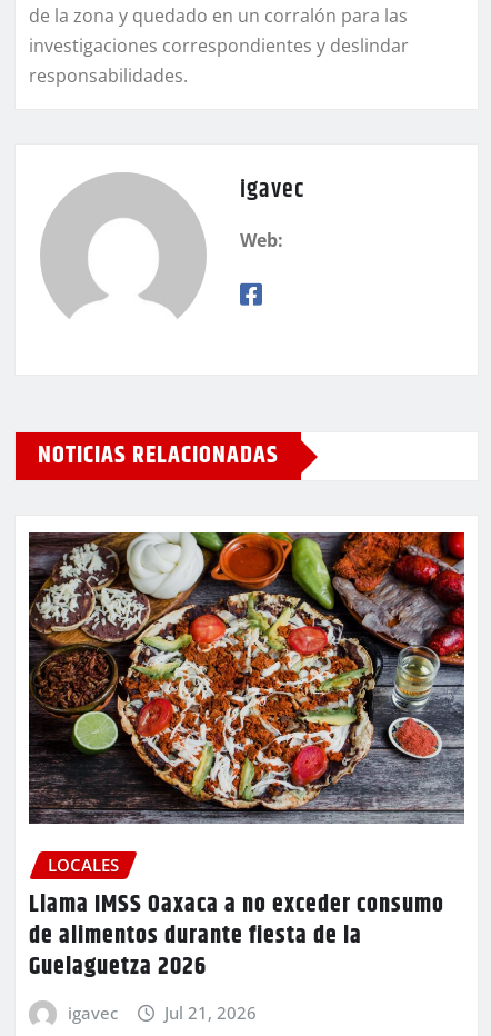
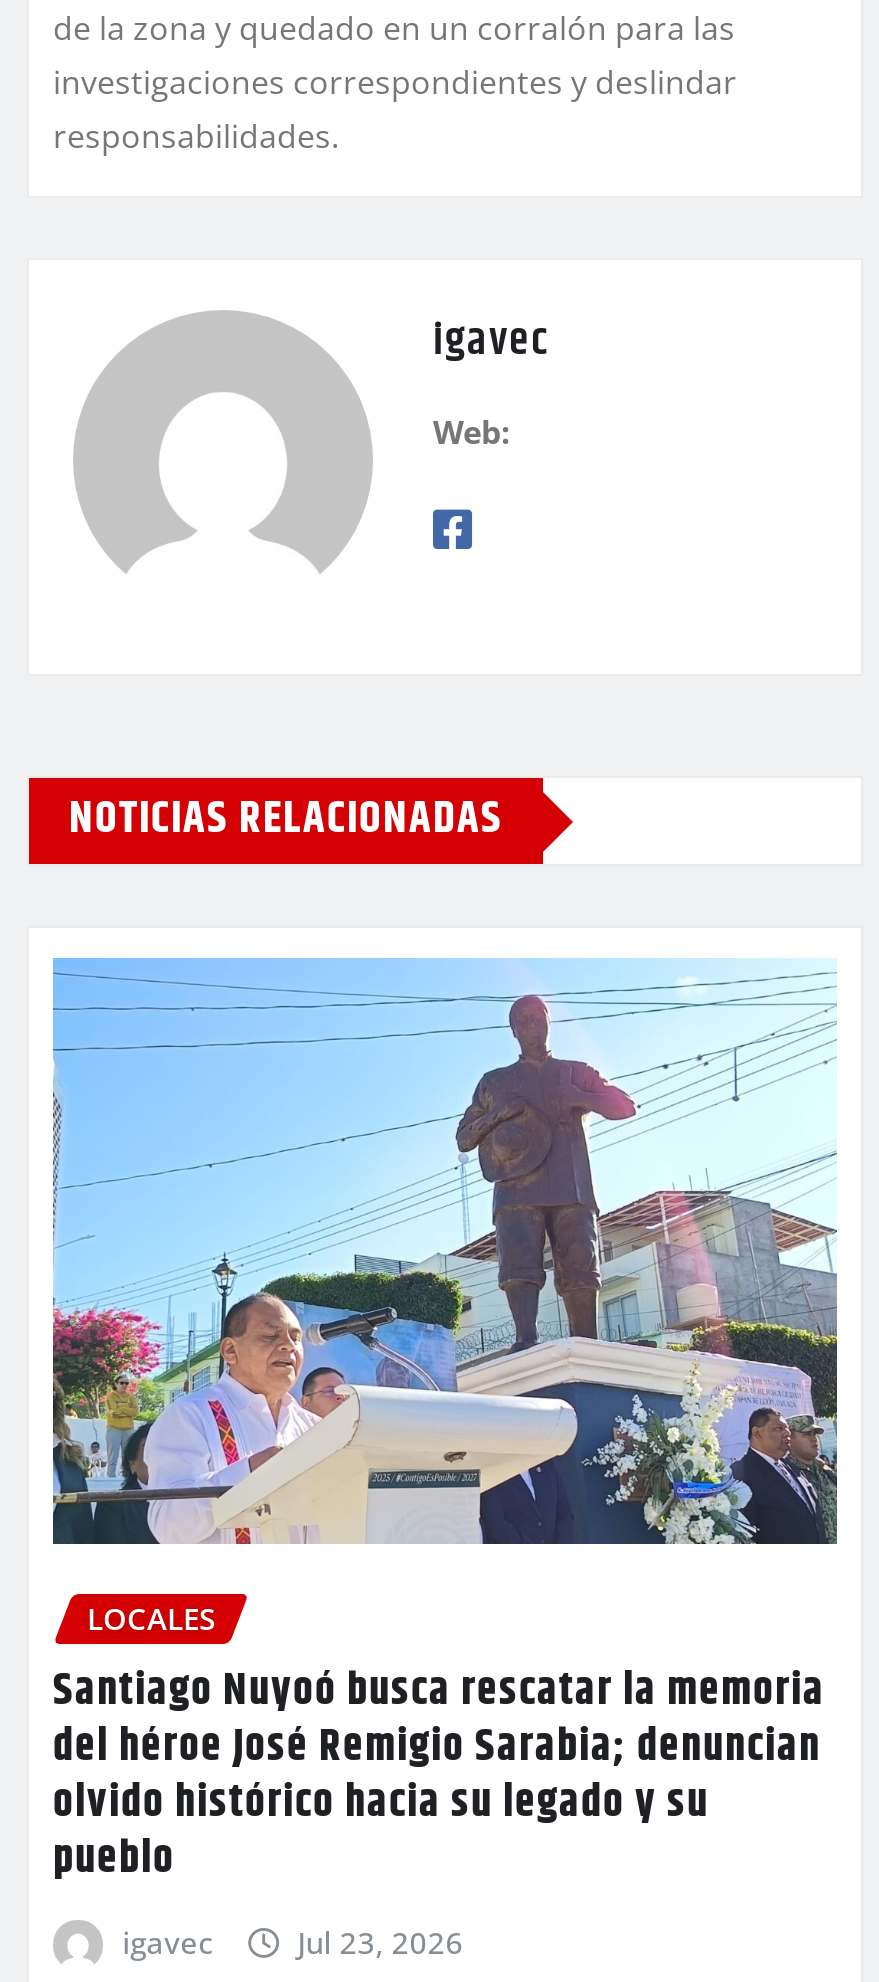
[28,531,465,825] [image] -> [51,956,837,1546] [image]
[29,886,444,986] Llama IMSS Oaxaca a no exceder consumo | de alimentos durante fiesta de la | Guelaguetza 2026 -> [53,1658,825,1894] Santiago Nuyoó busca rescatar la memoria | del héroe José Remigio Sarabia; denuncian | olvido histórico hacia su legado y su | pueblo
[165,1002,257,1024] Jul 21, 2026 -> [297,1922,463,1962] Jul 23, 2026

